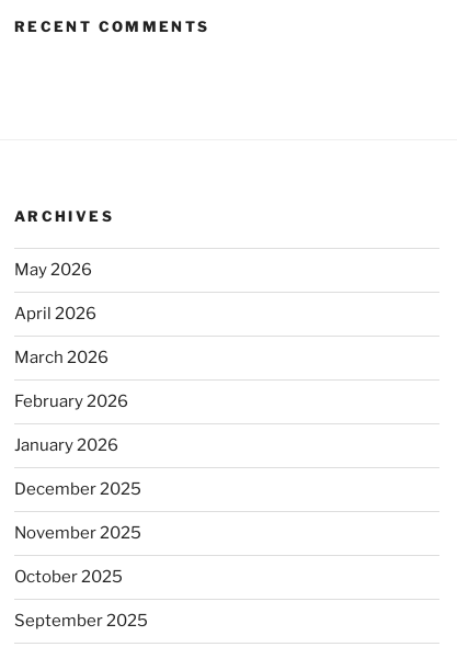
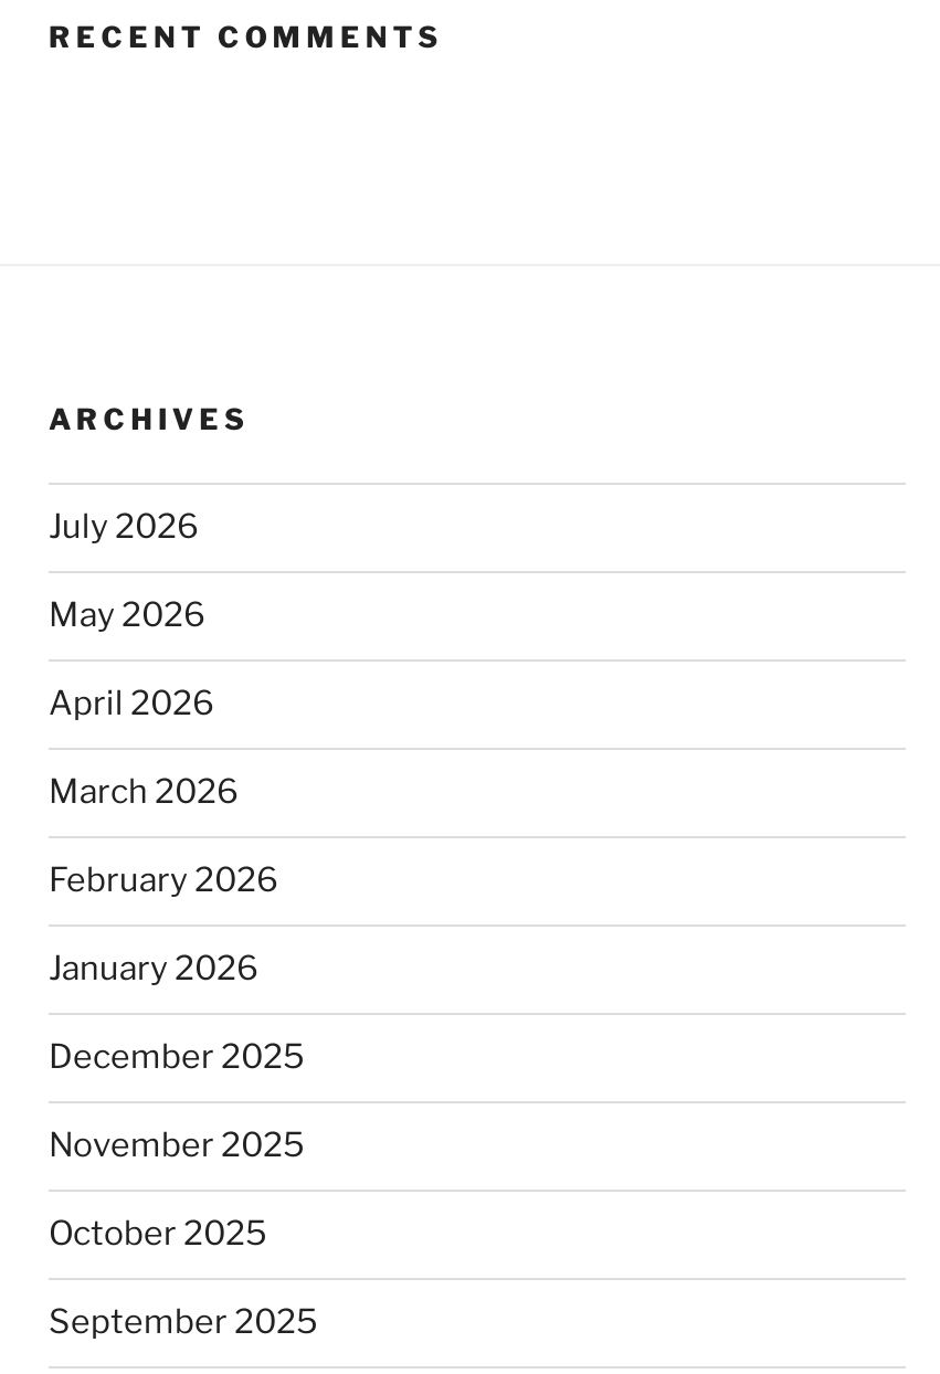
none -> [49,507,199,547] July 2026

